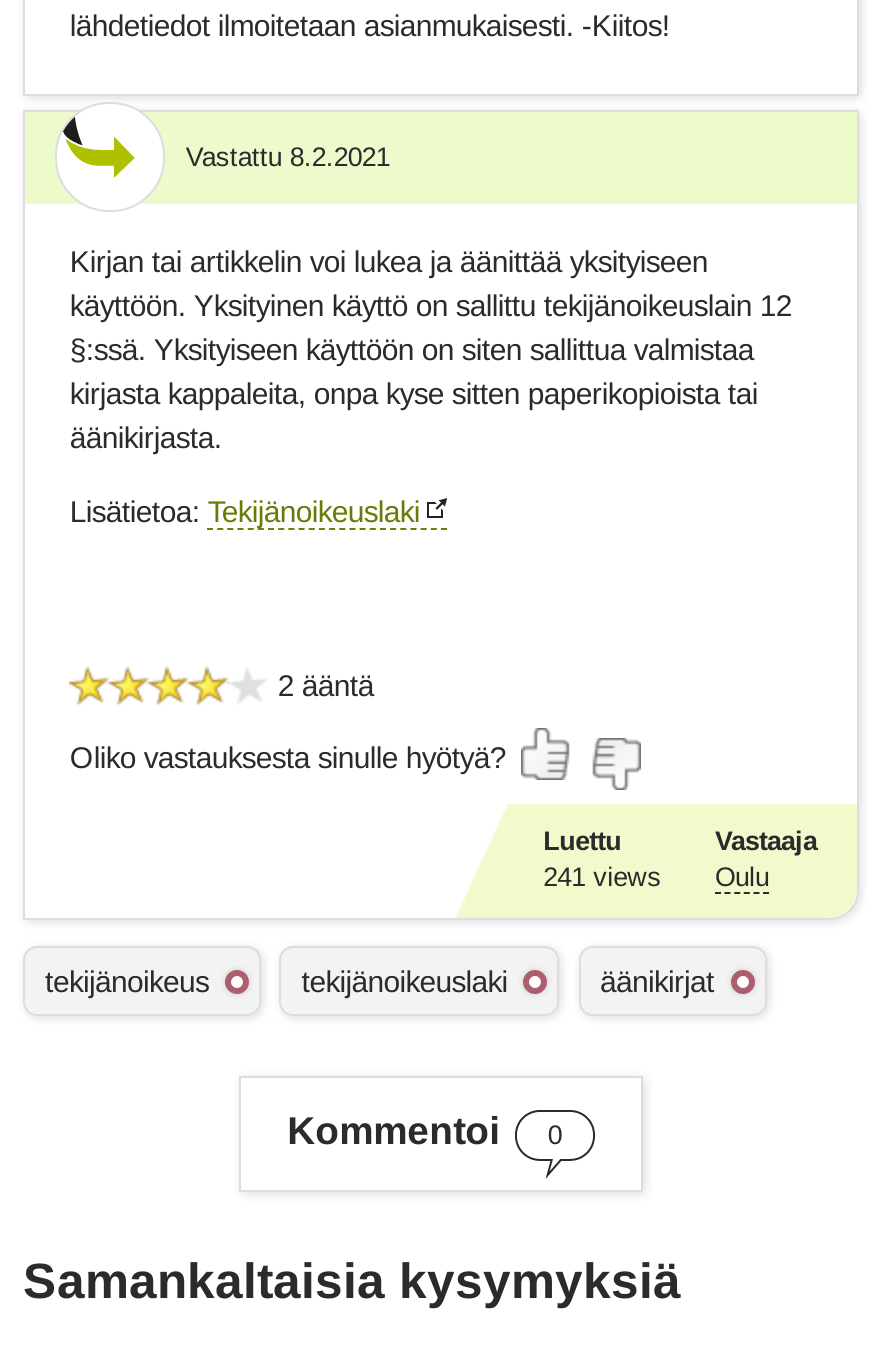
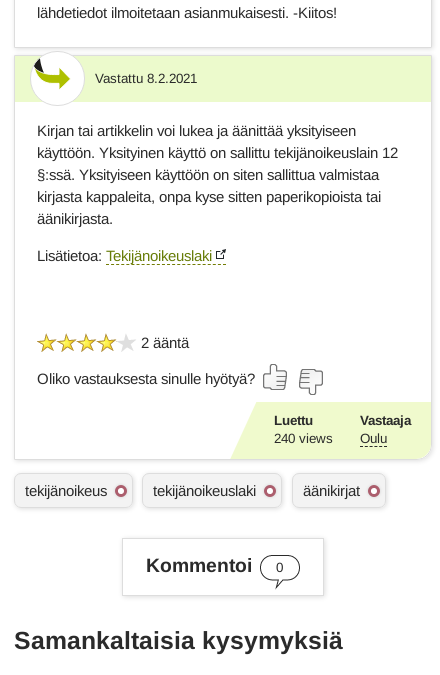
[543,863,769,893] 241 views Oulu -> [274,431,387,446] 240 views Oulu

